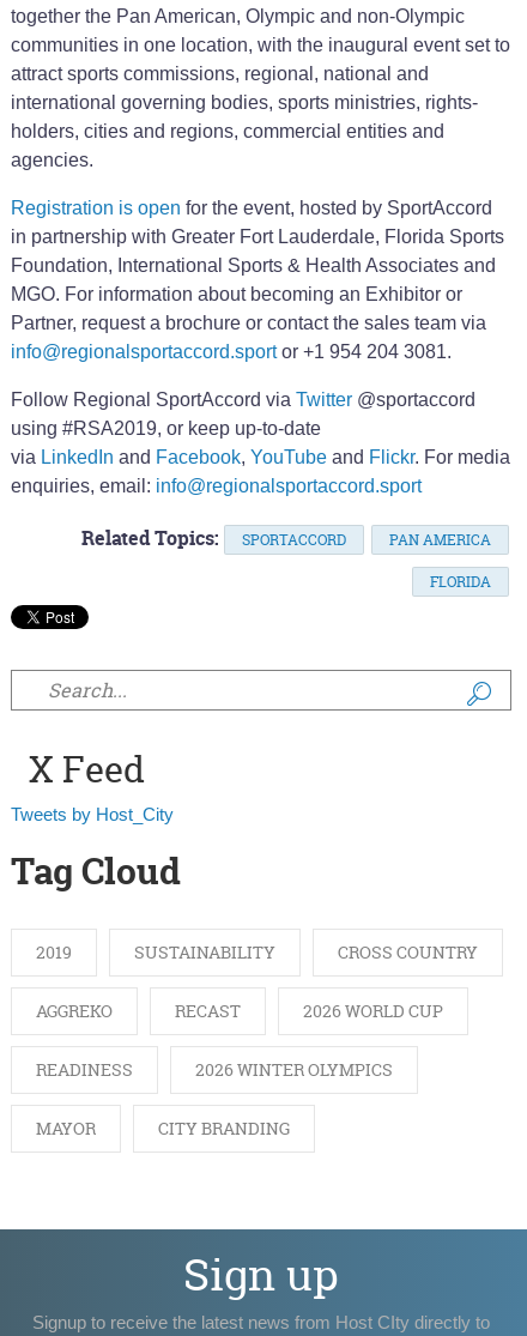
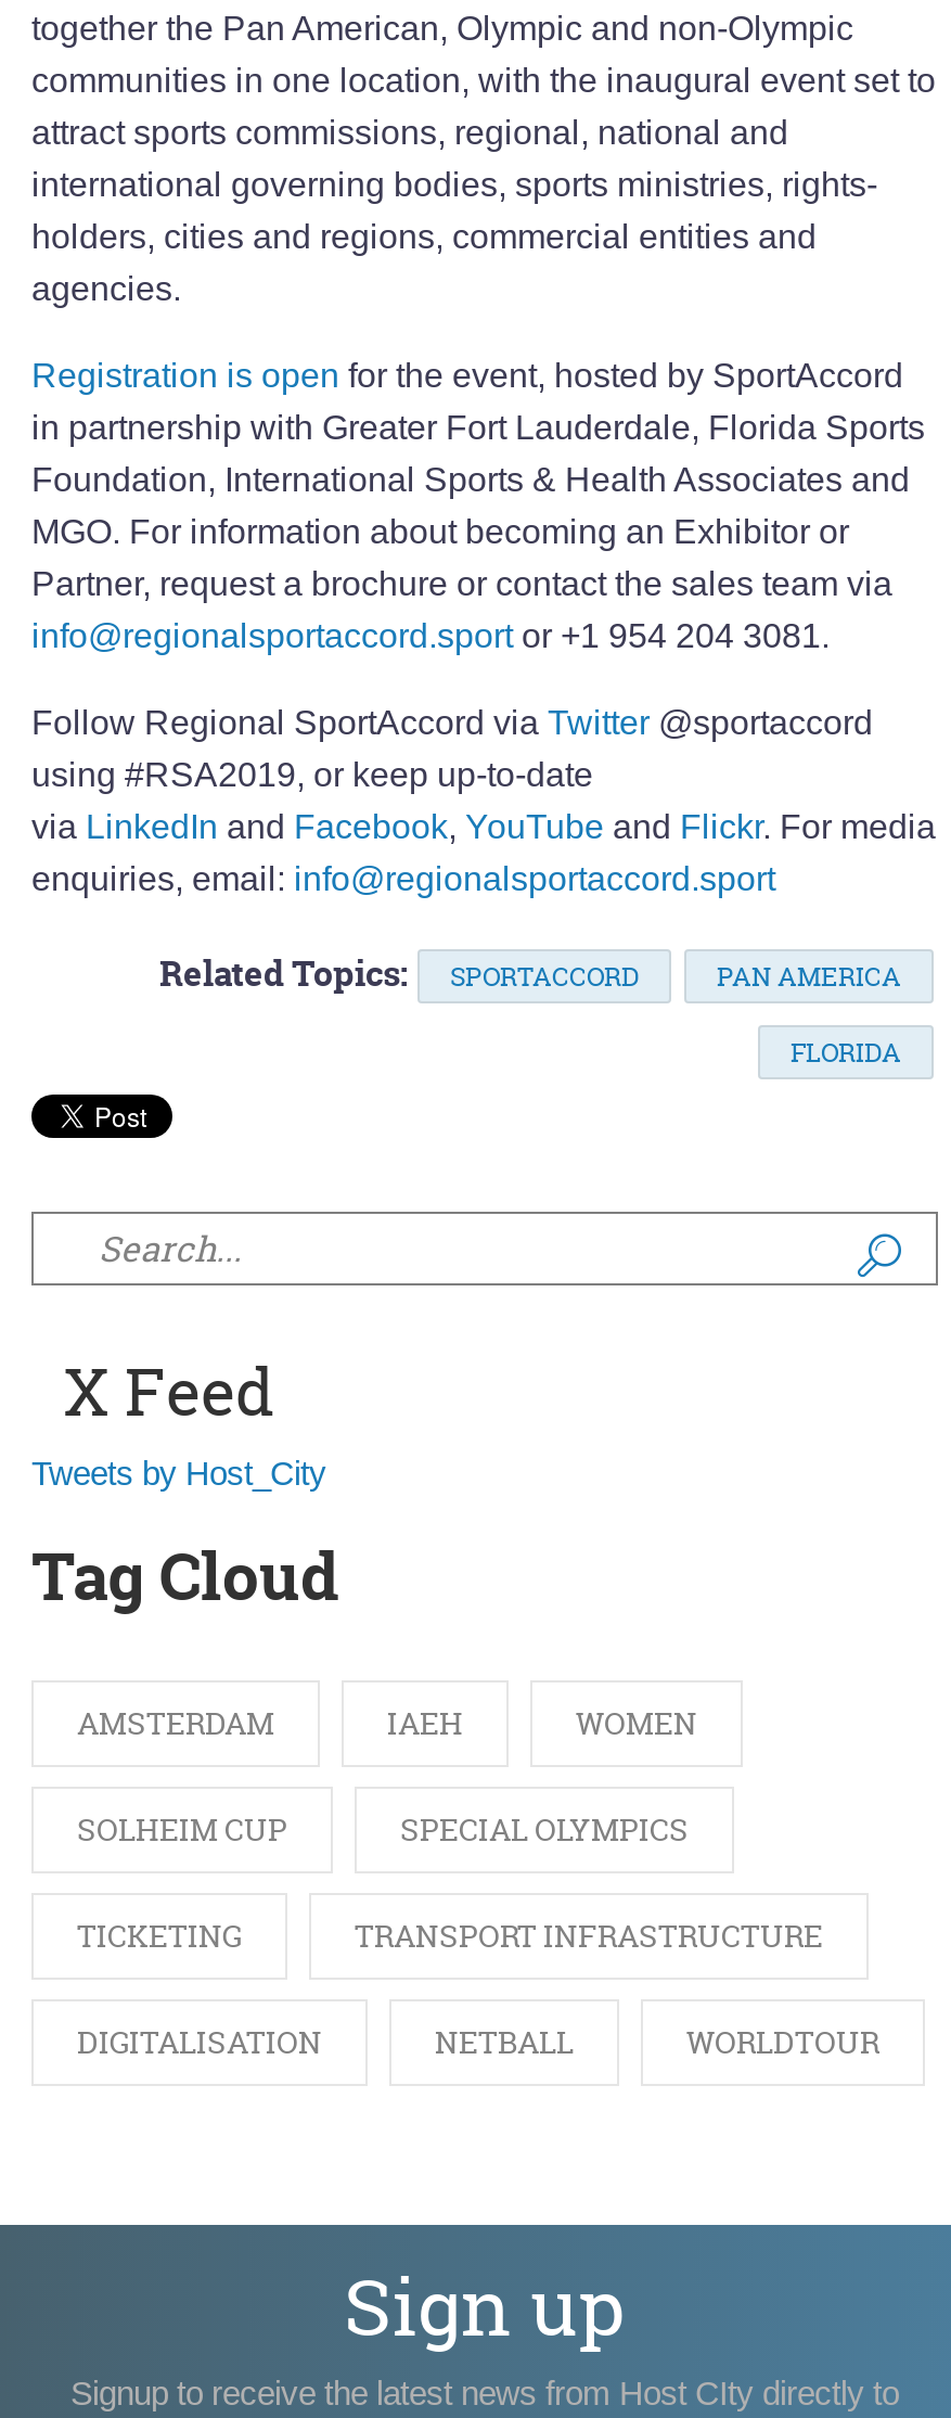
[36,940,478,963] 2019 | SUSTAINABILITY | CROSS COUNTRY -> [77,1701,697,1743] AMSTERDAM | IAEH | WOMEN
[36,999,443,1022] AGGREKO | RECAST | 2026 WORLD CUP -> [77,1808,689,1849] SOLHEIM CUP | SPECIAL OLYMPICS
[36,1058,393,1080] READINESS | 2026 WINTER OLYMPICS -> [77,1914,823,1955] TICKETING | TRANSPORT INFRASTRUCTURE
[36,1116,290,1139] MAYOR | CITY BRANDING -> [77,2020,879,2062] DIGITALISATION | NETBALL | WORLDTOUR

